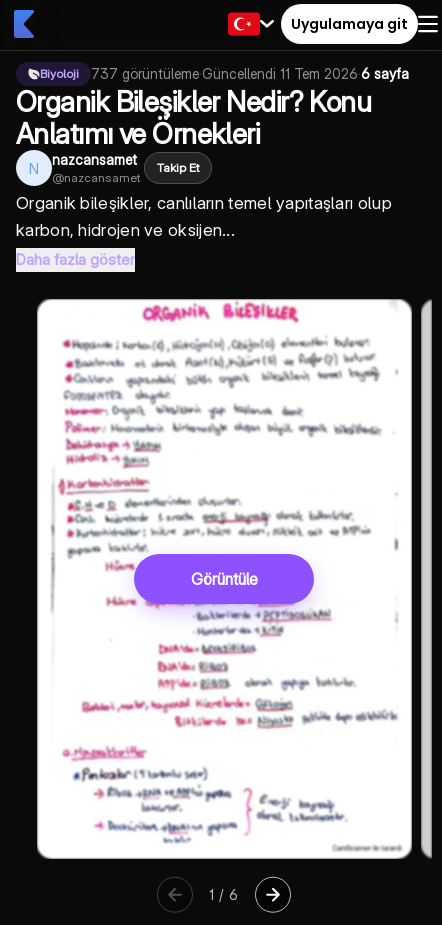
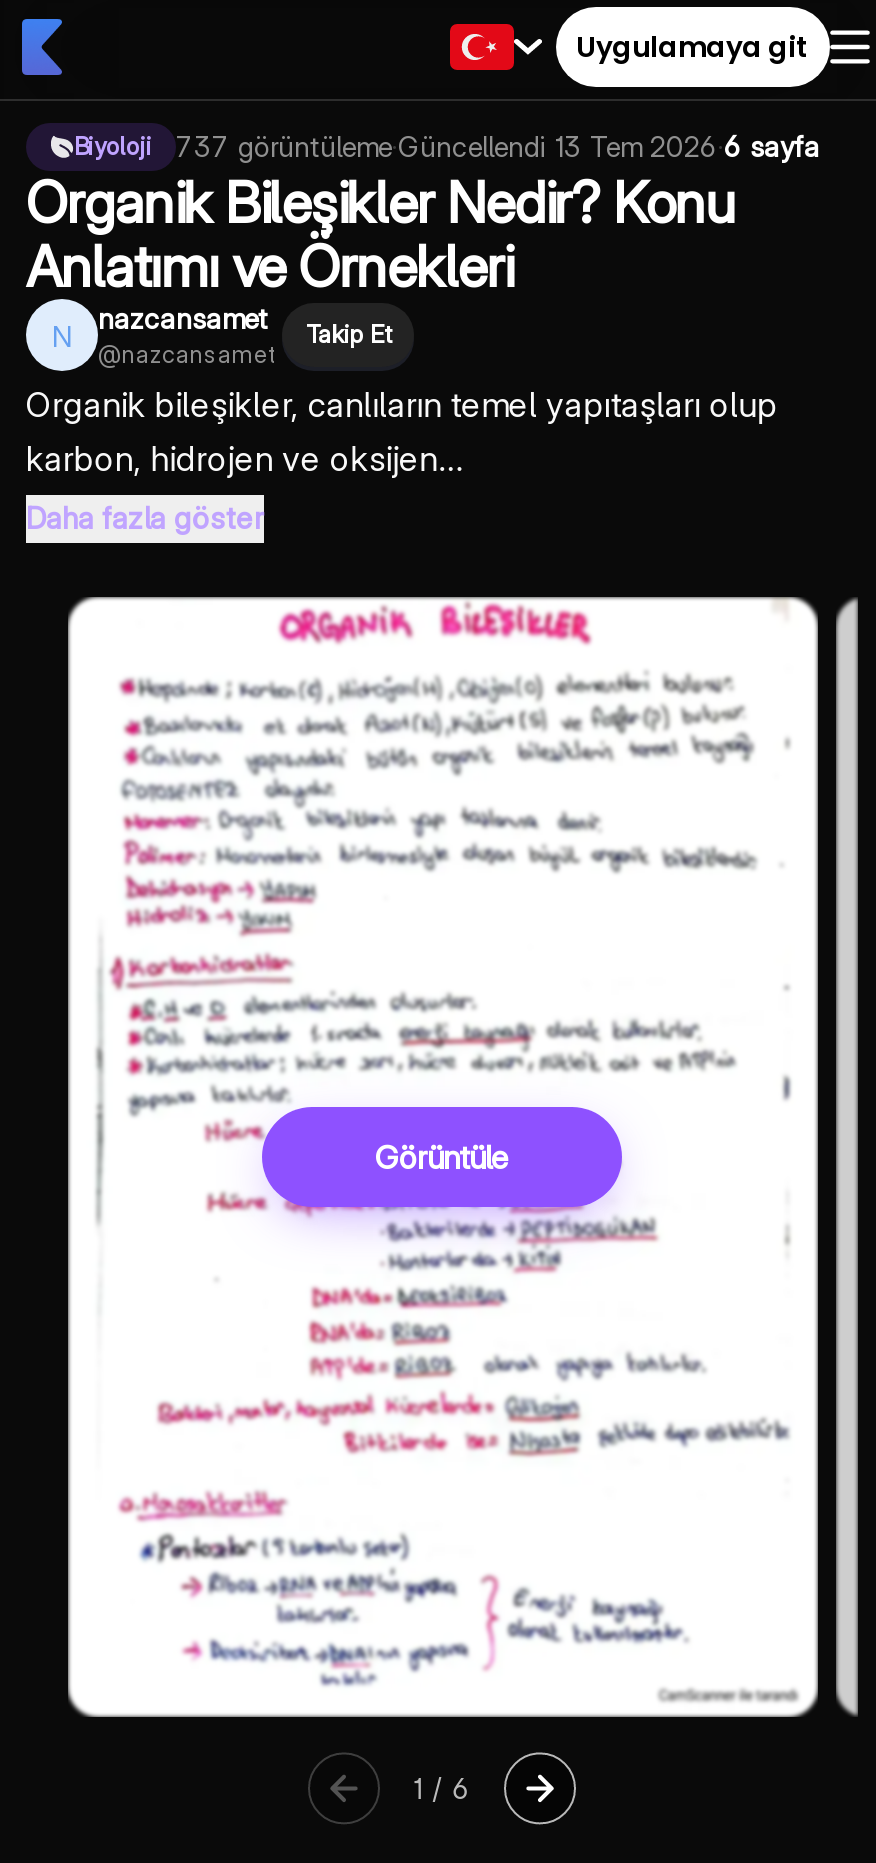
[91,65,409,82] 737 görüntüleme · Güncellendi 11 Tem 2026 · 6 sayfa -> [176,129,820,163] 737 görüntüleme · Güncellendi 13 Tem 2026 · 6 sayfa

